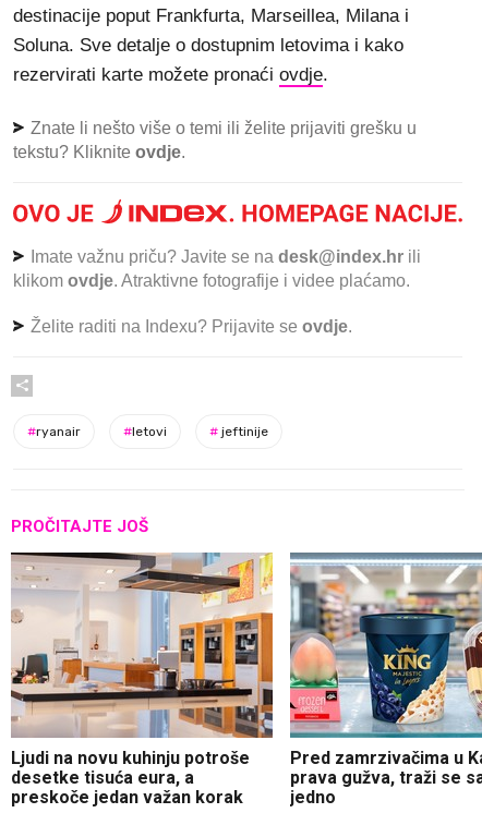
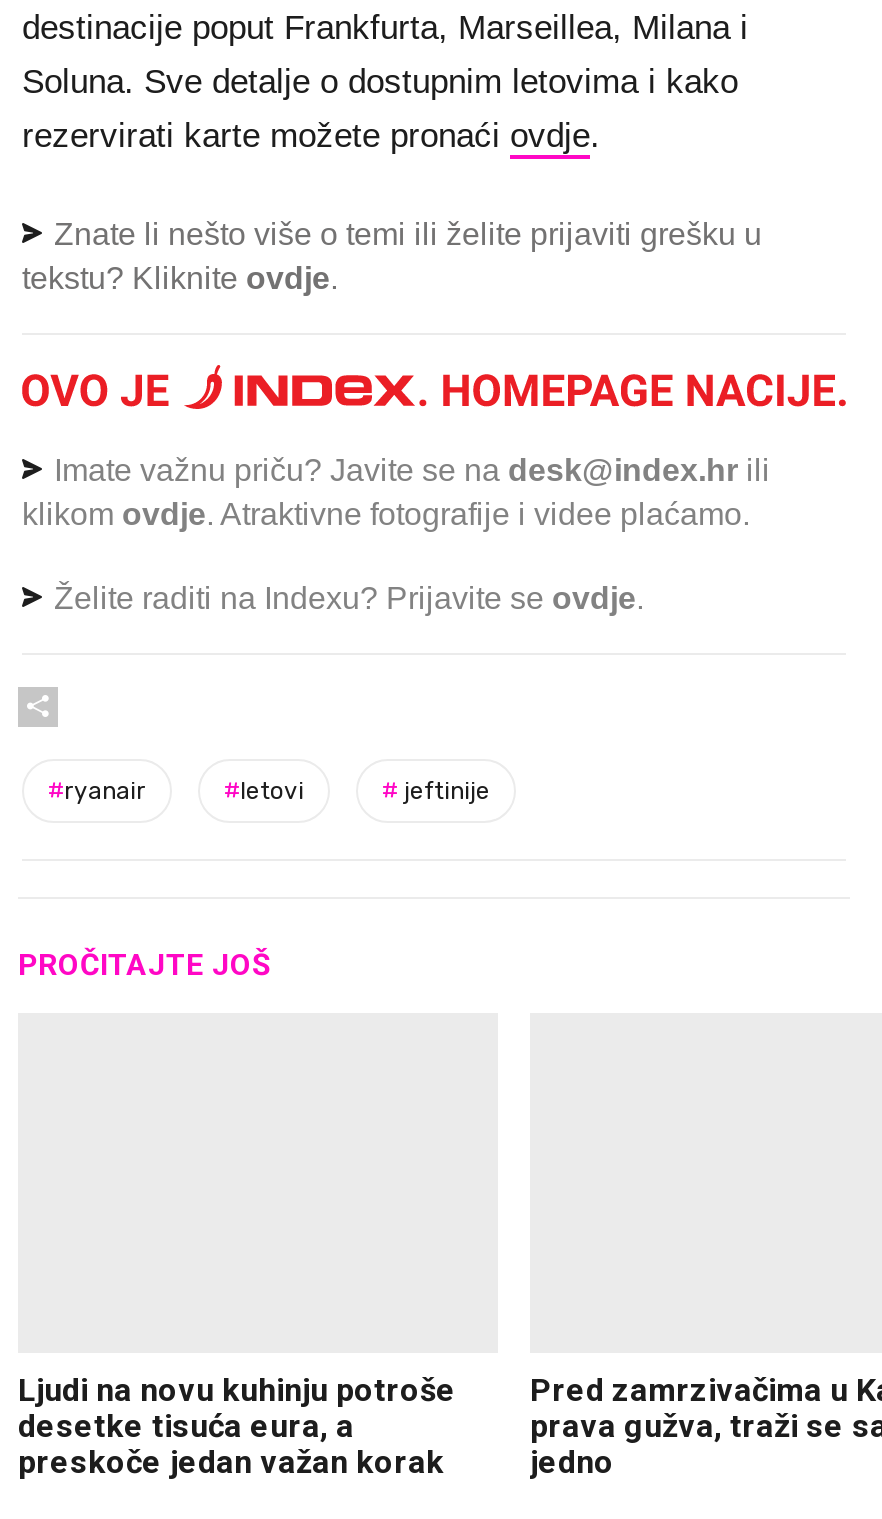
[10,551,274,739] [image] -> none
[289,551,479,739] [image] -> none

